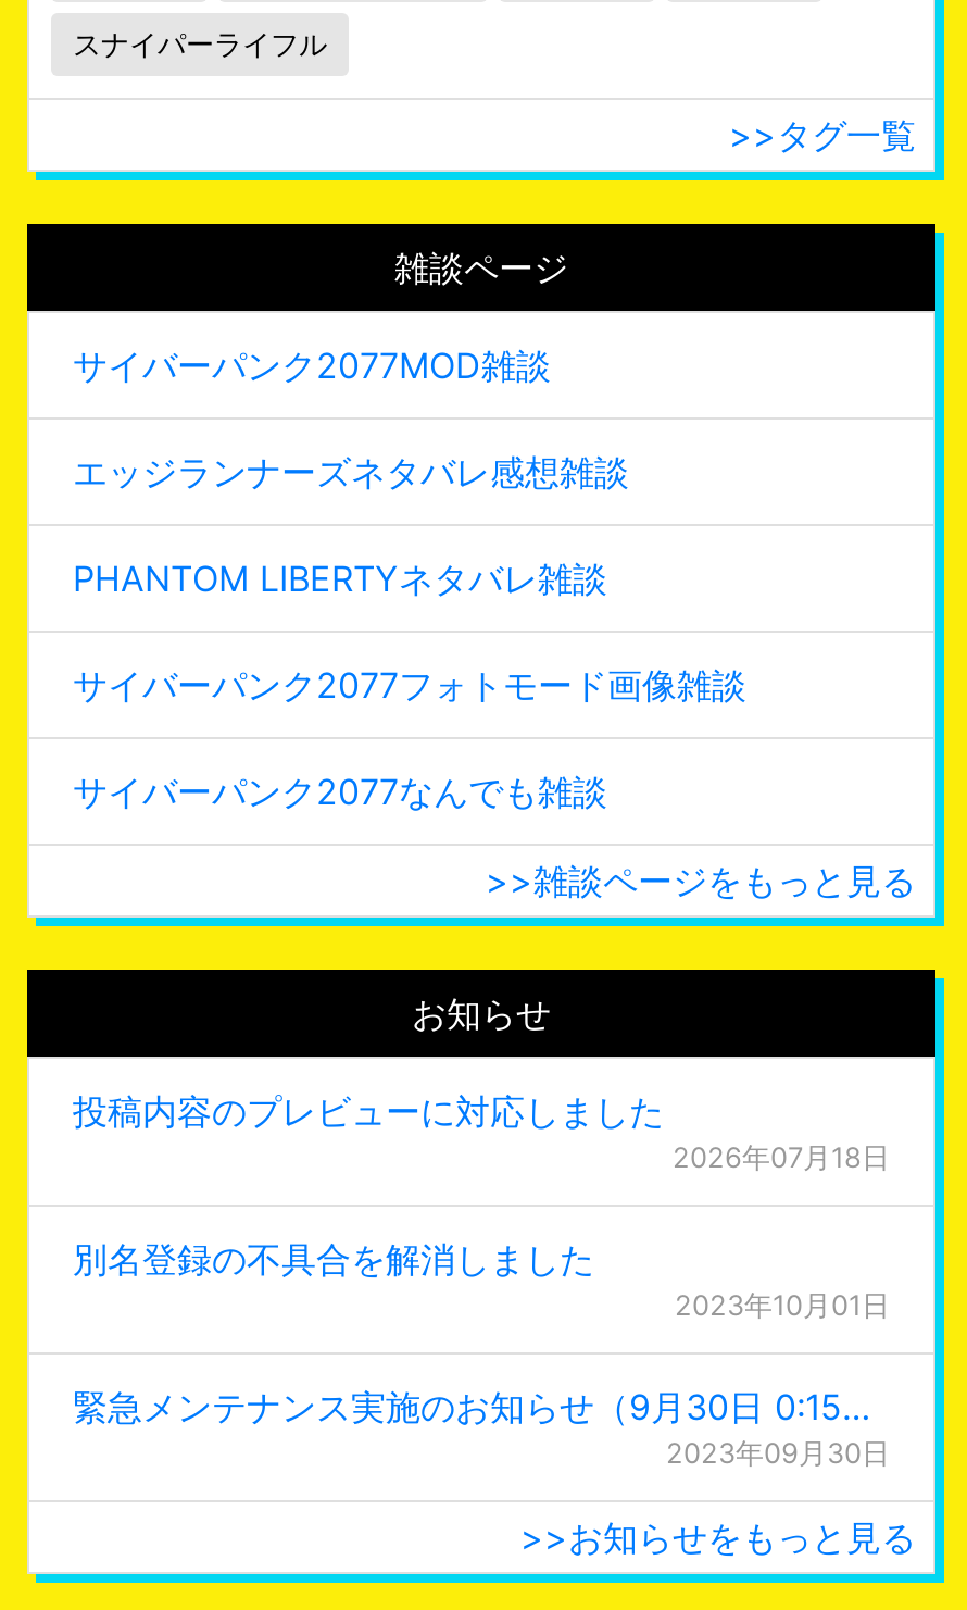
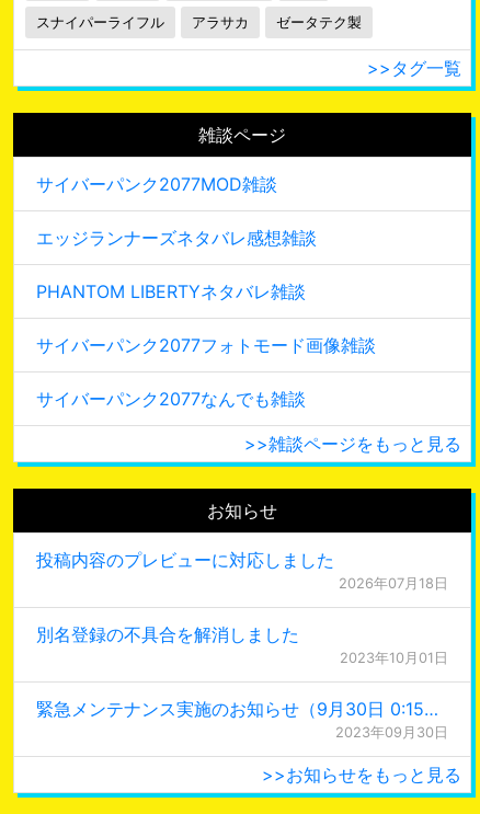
none -> [192,14,362,31] アラサカ | ゼータテク製

